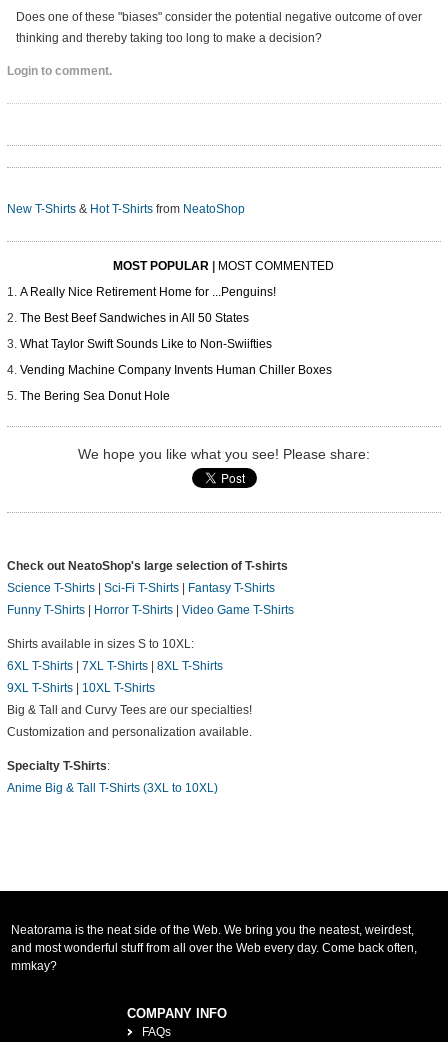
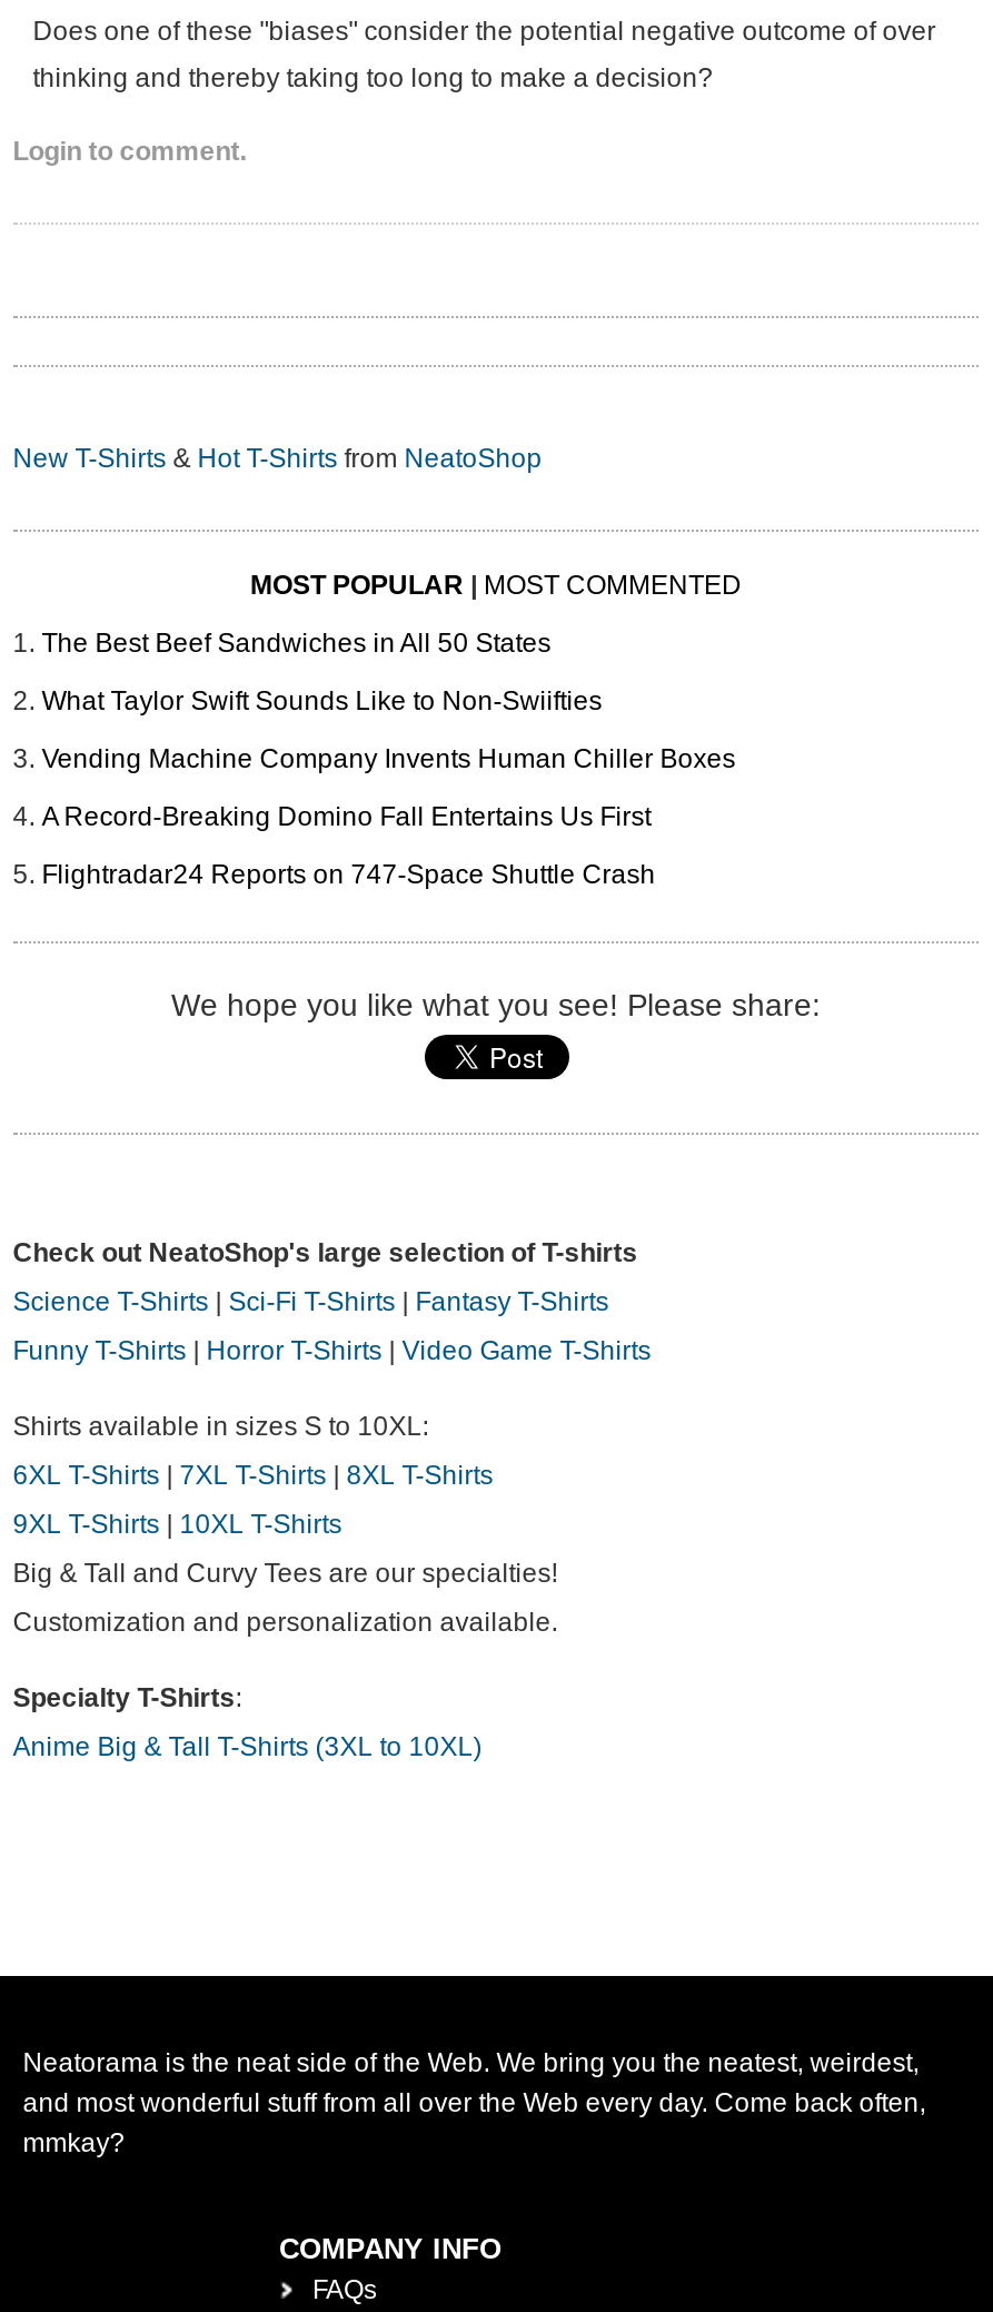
[20,285,276,299] A Really Nice Retirement Home for ...Penguins! -> none
moved [20,311,332,377] -> [42,629,735,775]: The Best Beef Sandwiches in All 50 States | What Taylor Swift Sounds Like to Non-Swiifties | Vending Machine Company Invents Human Chiller Boxes
[20,389,170,403] The Bering Sea Donut Hole -> [42,802,655,891] A Record-Breaking Domino Fall Entertains Us First | Flightradar24 Reports on 747-Space Shuttle Crash

